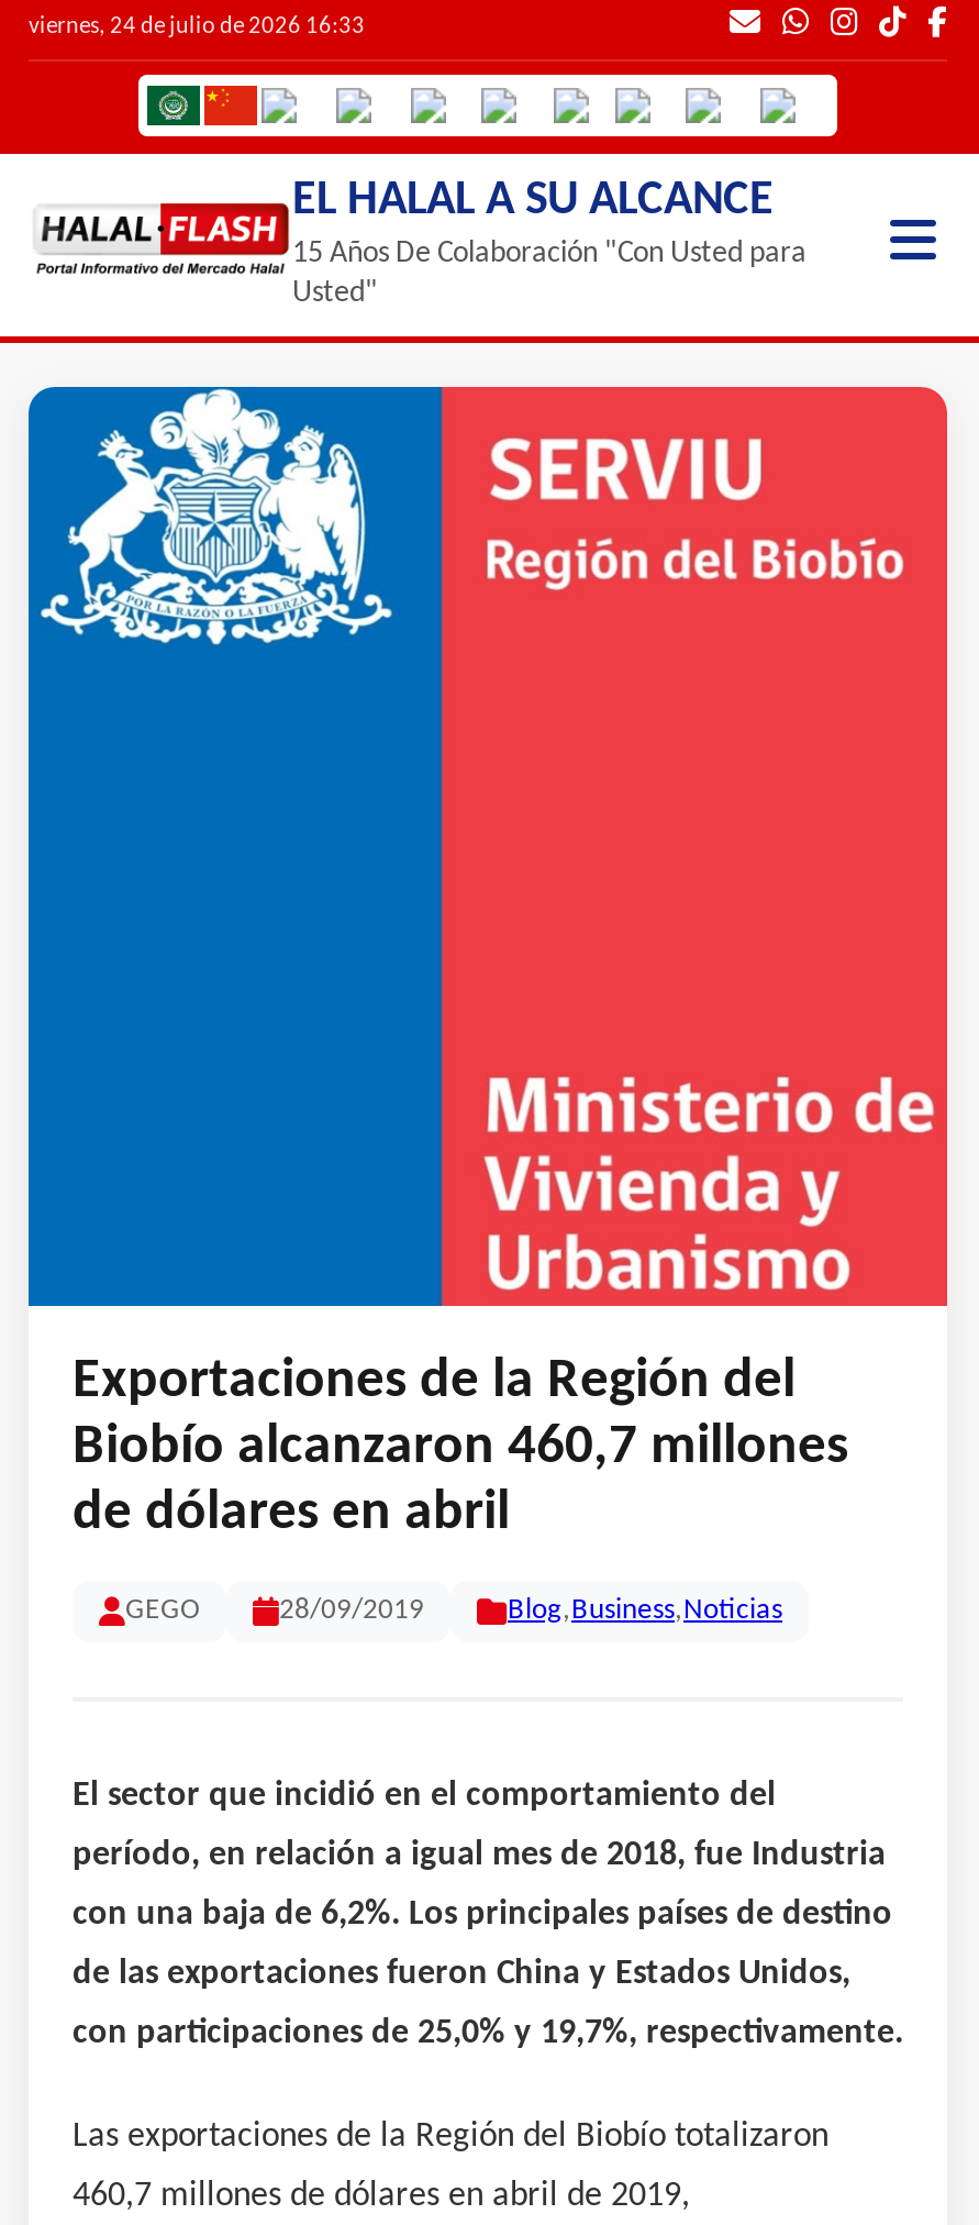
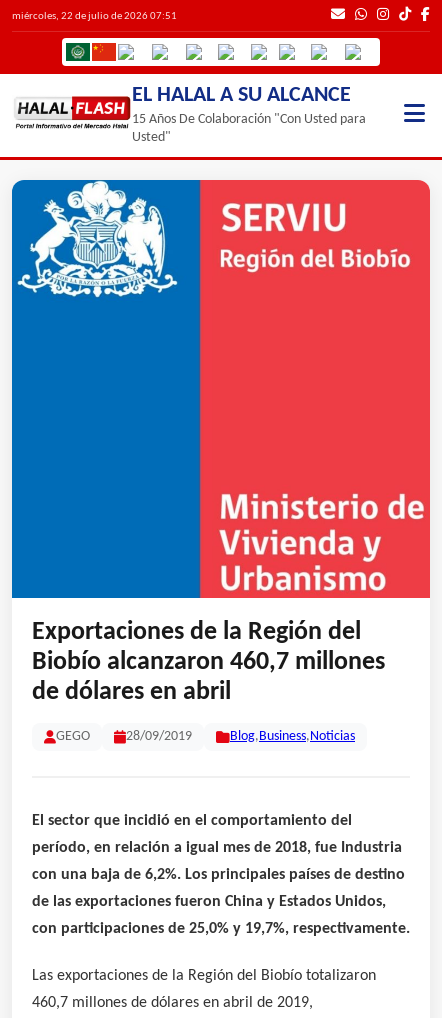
[29,14,365,38] viernes, 24 de julio de 2026 16:33 -> [12,10,177,21] miércoles, 22 de julio de 2026 07:51

